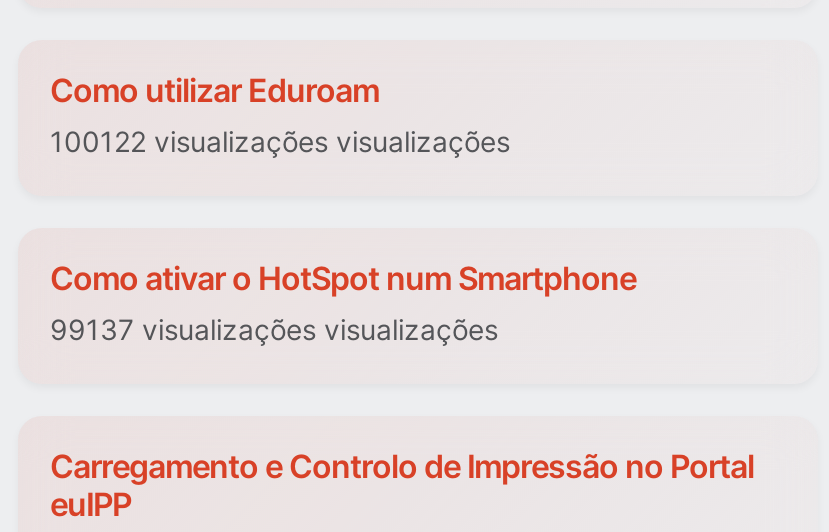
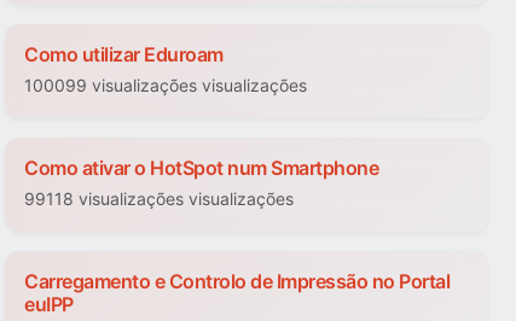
[50,125,510,159] 100122 visualizações visualizações -> [24,75,307,96] 100099 visualizações visualizações
[50,313,498,347] 99137 visualizações visualizações -> [24,189,294,209] 99118 visualizações visualizações

